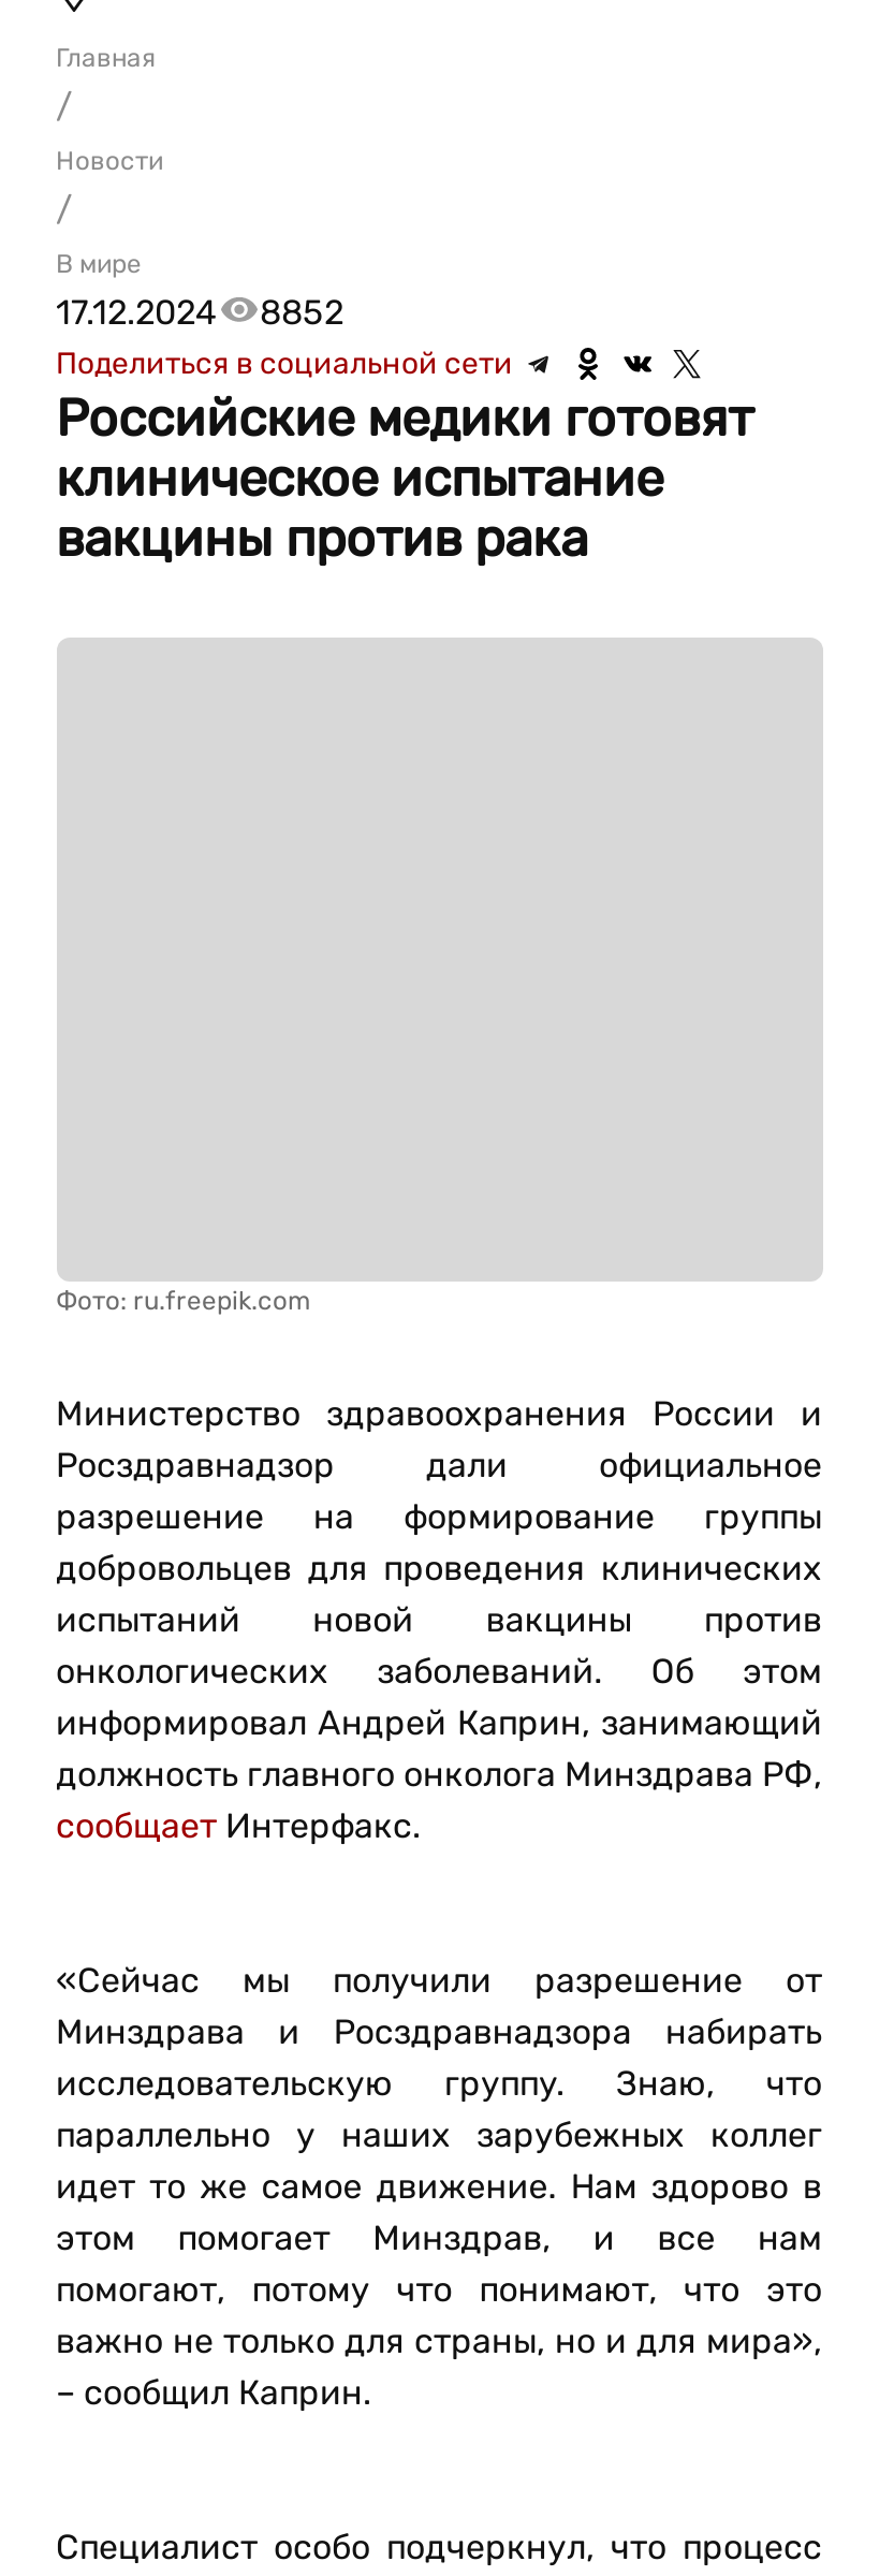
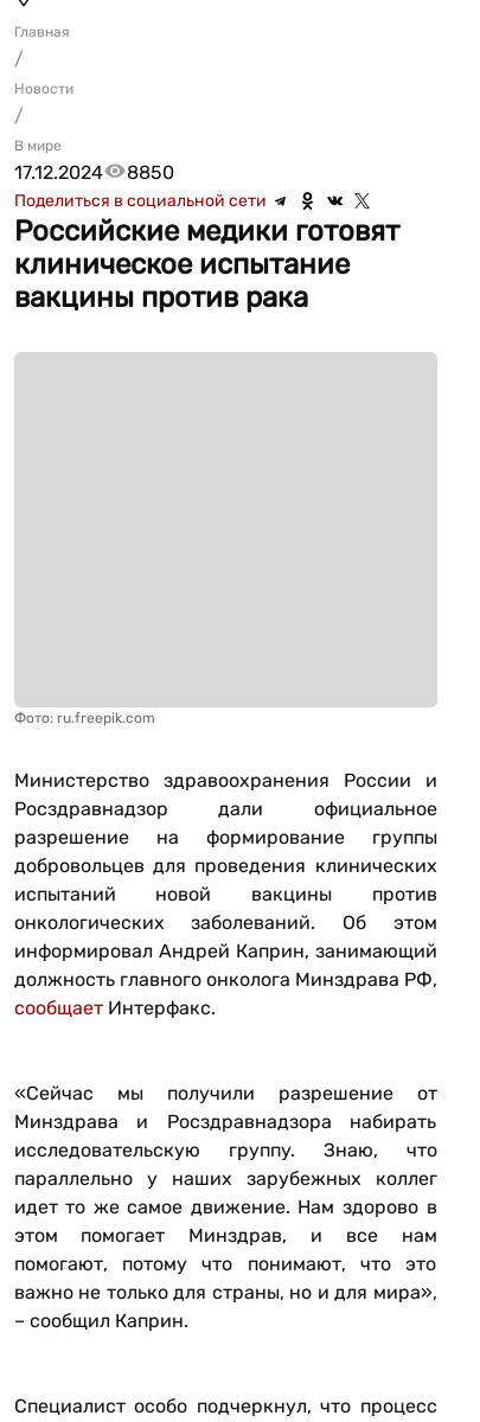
[56,292,343,333] 17.12.2024 8852 -> [14,161,174,184] 17.12.2024 8850

